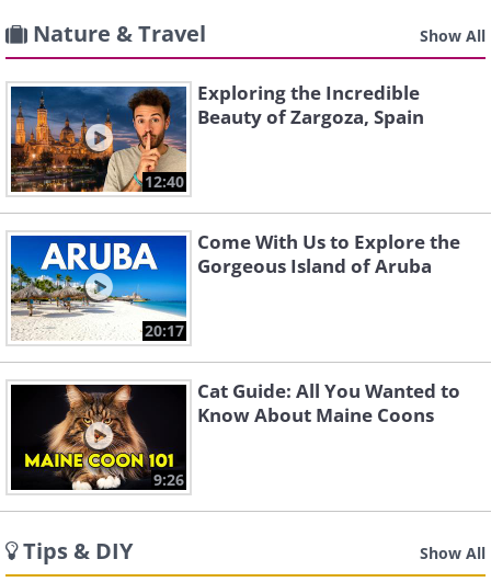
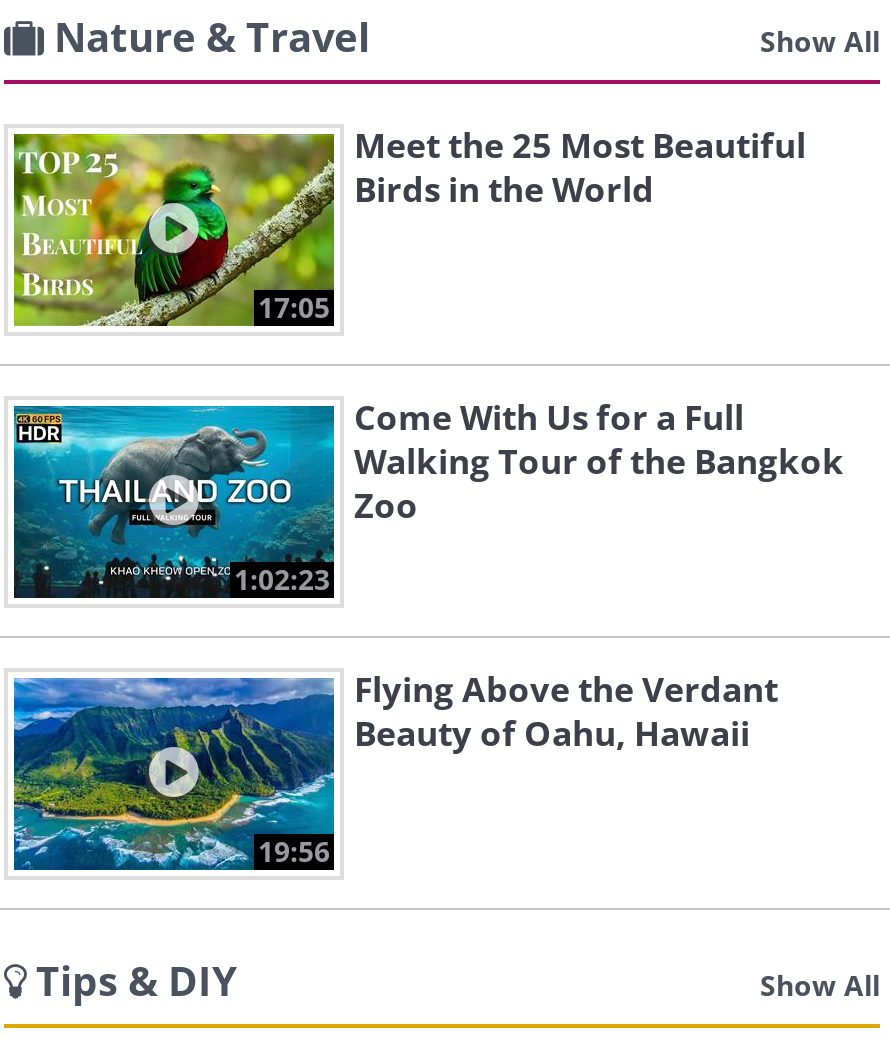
[10,85,187,193] [image] | 12:40 -> [12,132,336,328] [image] | 17:05
[197,80,424,129] Exploring the Incredible | Beauty of Zargoza, Spain -> [354,122,806,212] Meet the 25 Most Beautiful | Birds in the World
[10,235,187,341] [image] | 20:17 -> [12,404,336,600] [image] | 1:02:23
[197,229,460,278] Come With Us to Explore the | Gorgeous Island of Aruba -> [354,394,844,528] Come With Us for a Full | Walking Tour of the Bangkok | Zoo
[10,384,187,491] [image] | 9:26 -> [12,676,336,872] [image] | 19:56
[197,378,460,427] Cat Guide: All You Wanted to | Know About Maine Coons -> [354,666,778,756] Flying Above the Verdant | Beauty of Oahu, Hawaii

